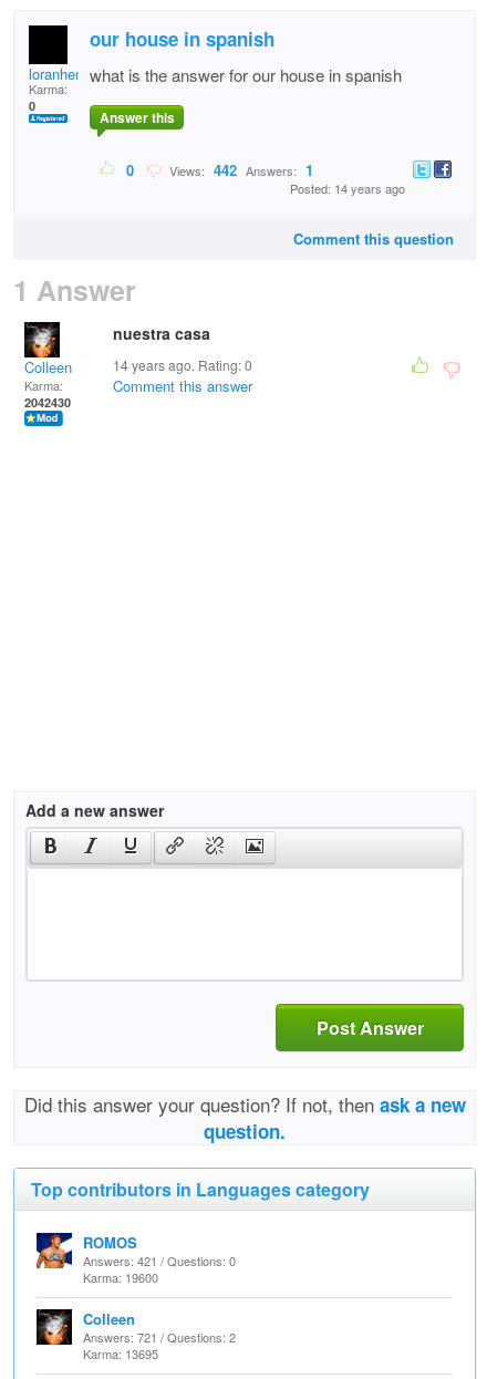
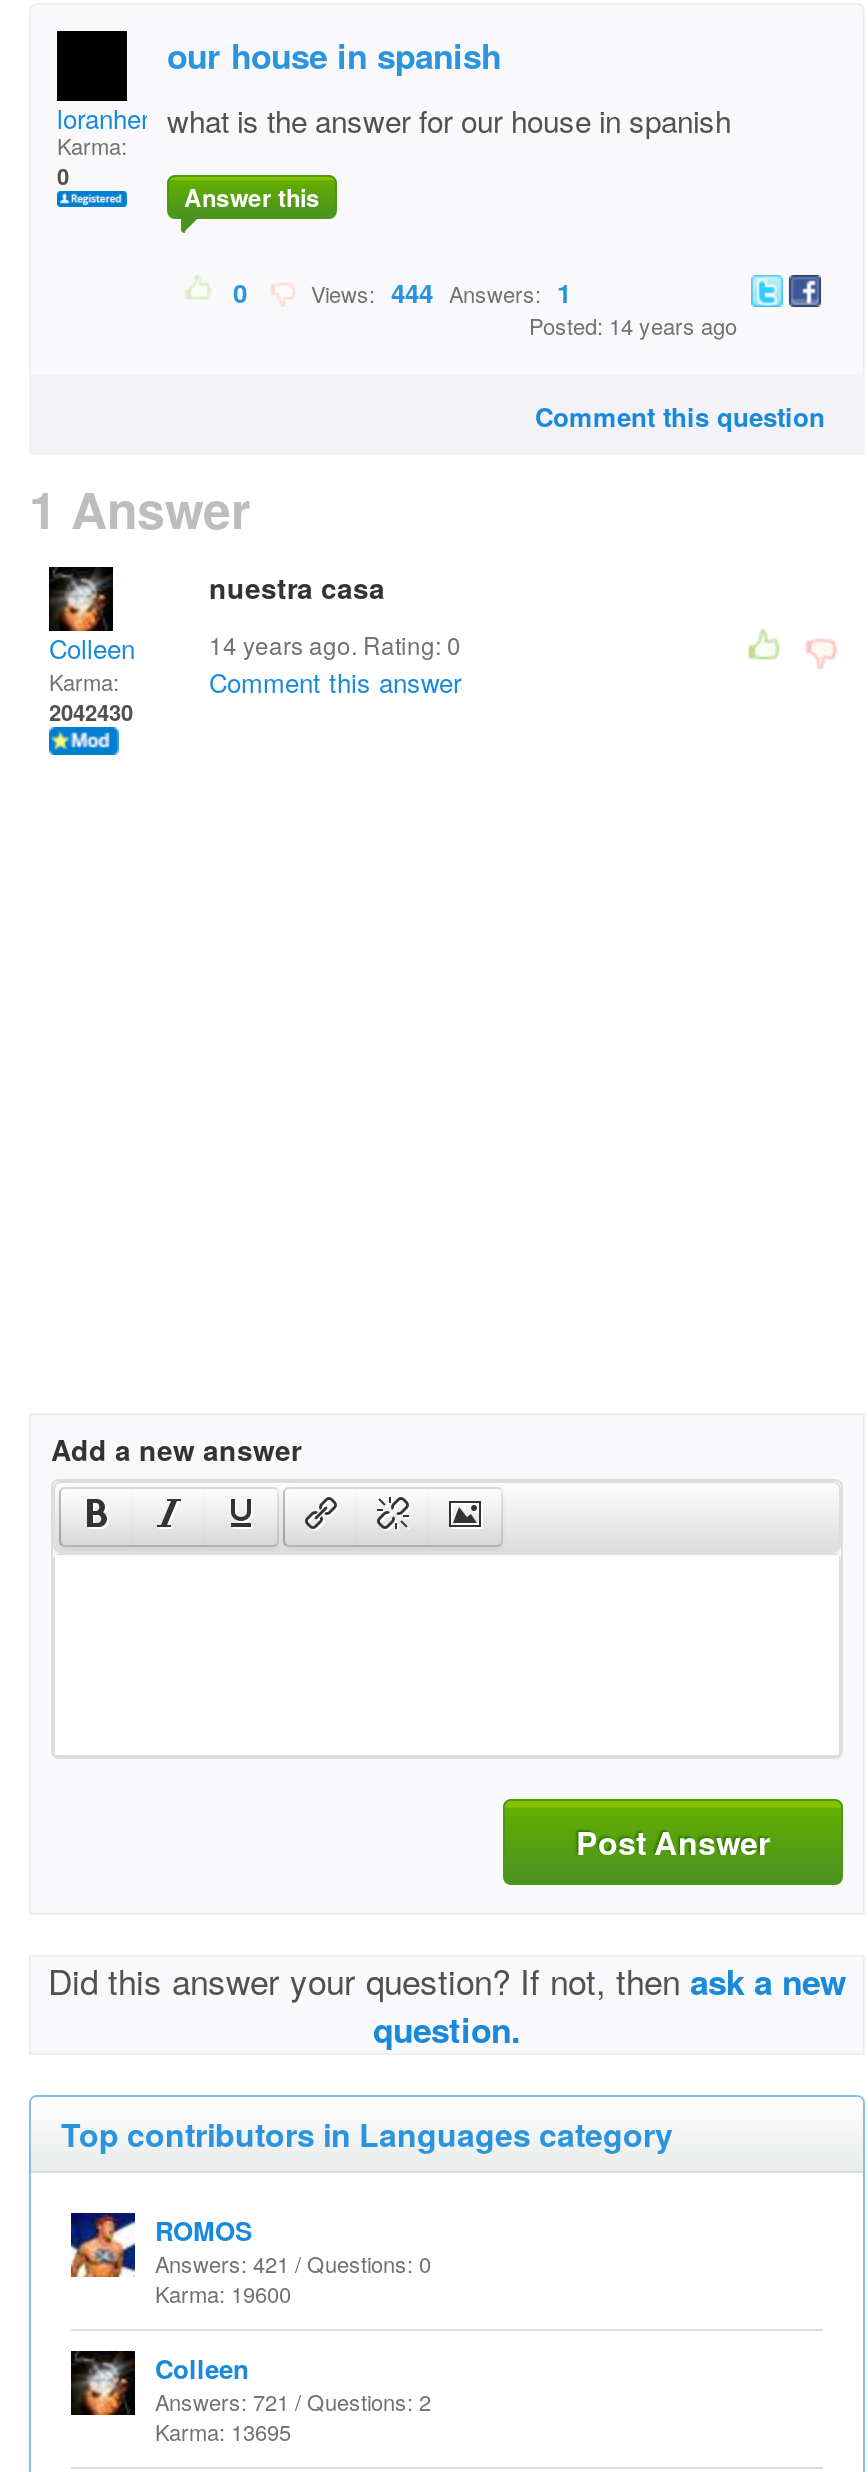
[163,159,313,181] Views: 442 Answers: 1 -> [299,273,571,311] Views: 444 Answers: 1

